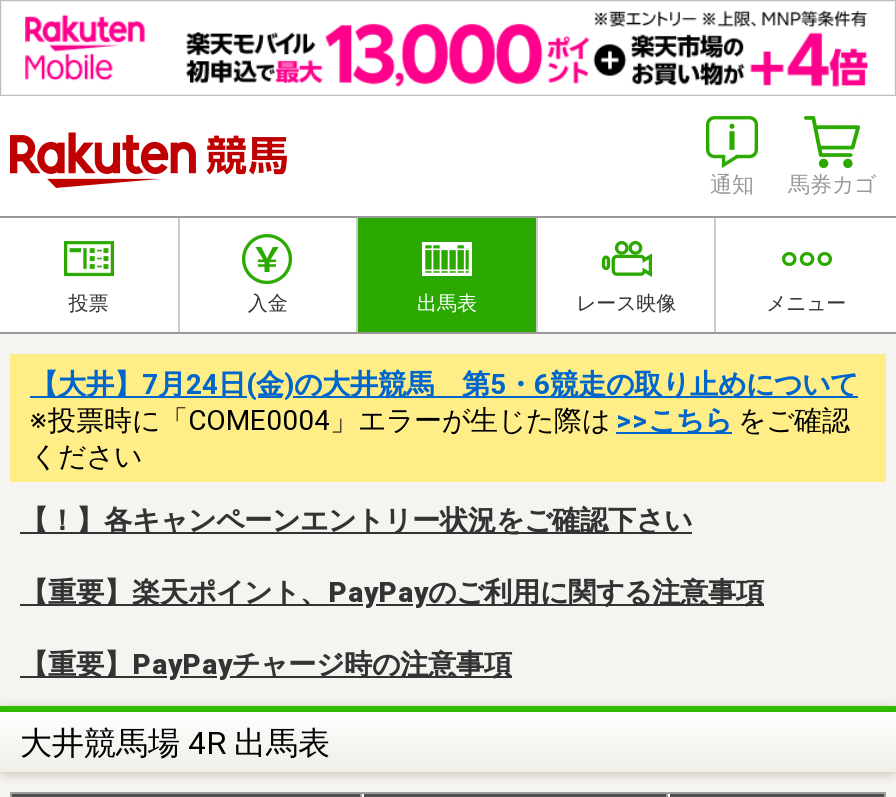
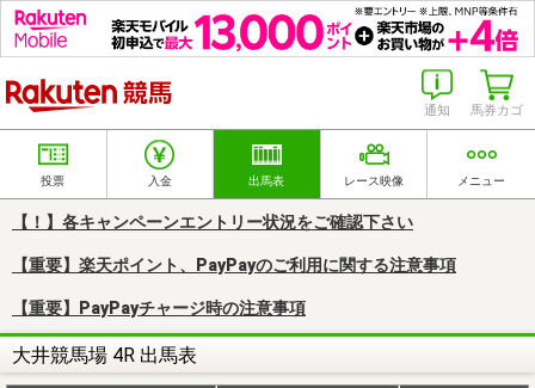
[30,368,858,472] 【大井】7月24日(金)の大井競馬 第5・6競走の取り止めについて | ※投票時に「COME0004」エラーが生じた際は>>こちらをご確認 | ください -> none

